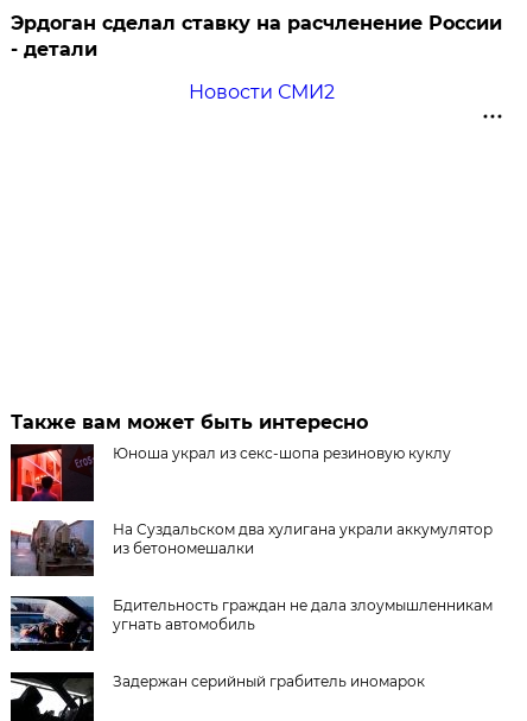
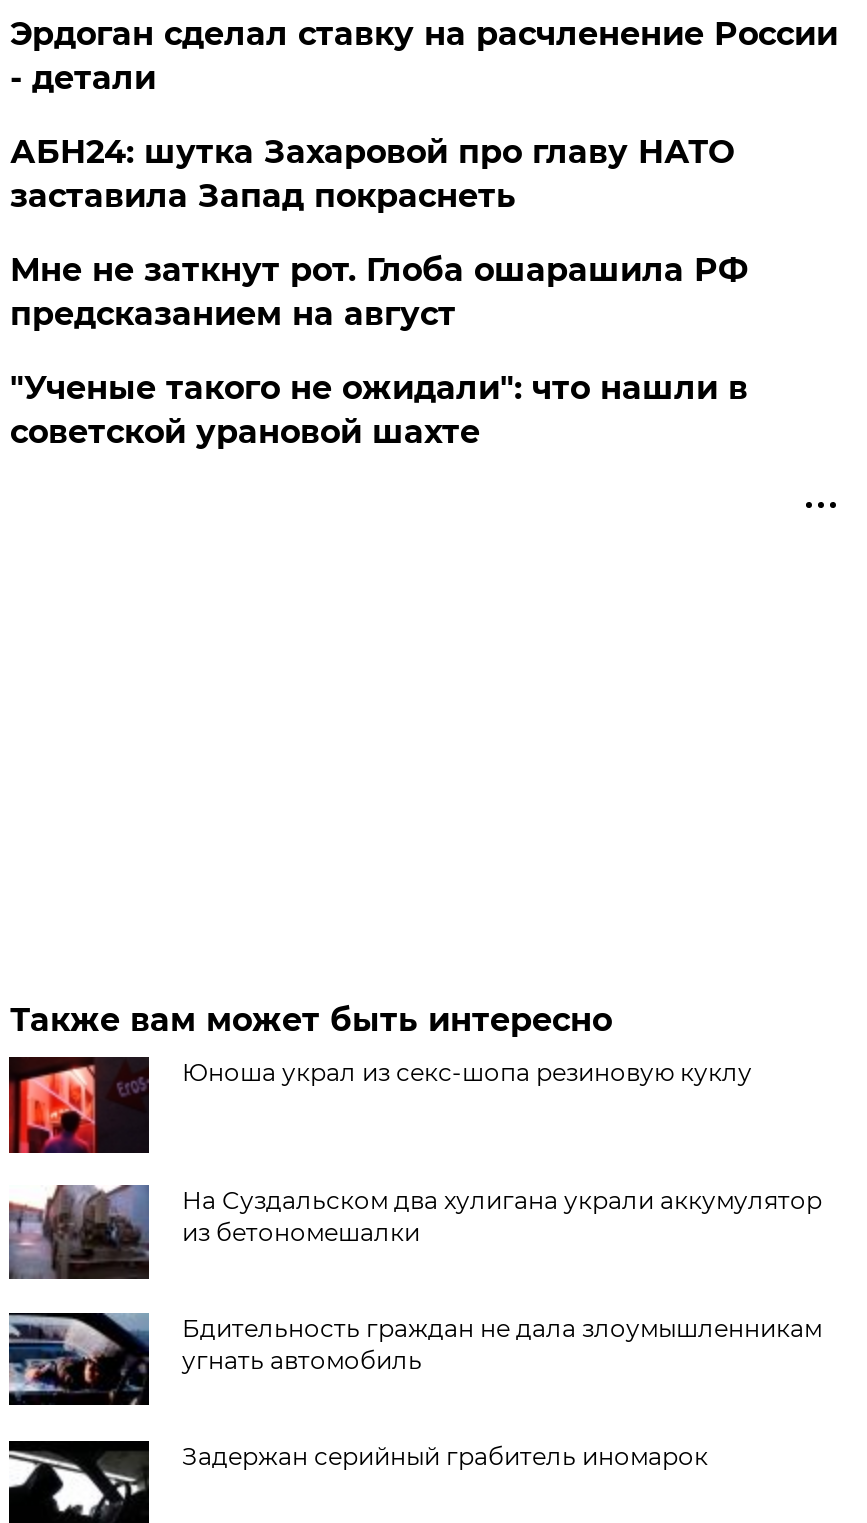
[188,81,334,104] Новости СМИ2 -> [10,134,748,452] АБН24: шутка Захаровой про главу НАТО | заставила Запад покраснеть | Мне не заткнут рот. Глоба ошарашила РФ | предсказанием на август | "Ученые такого не ожидали": что нашли в | советской урановой шахте

